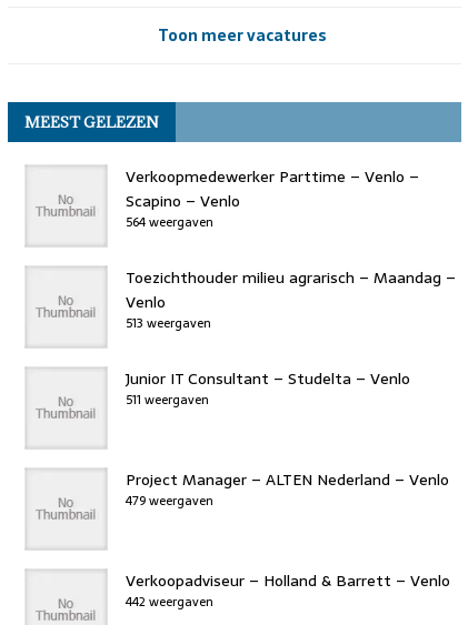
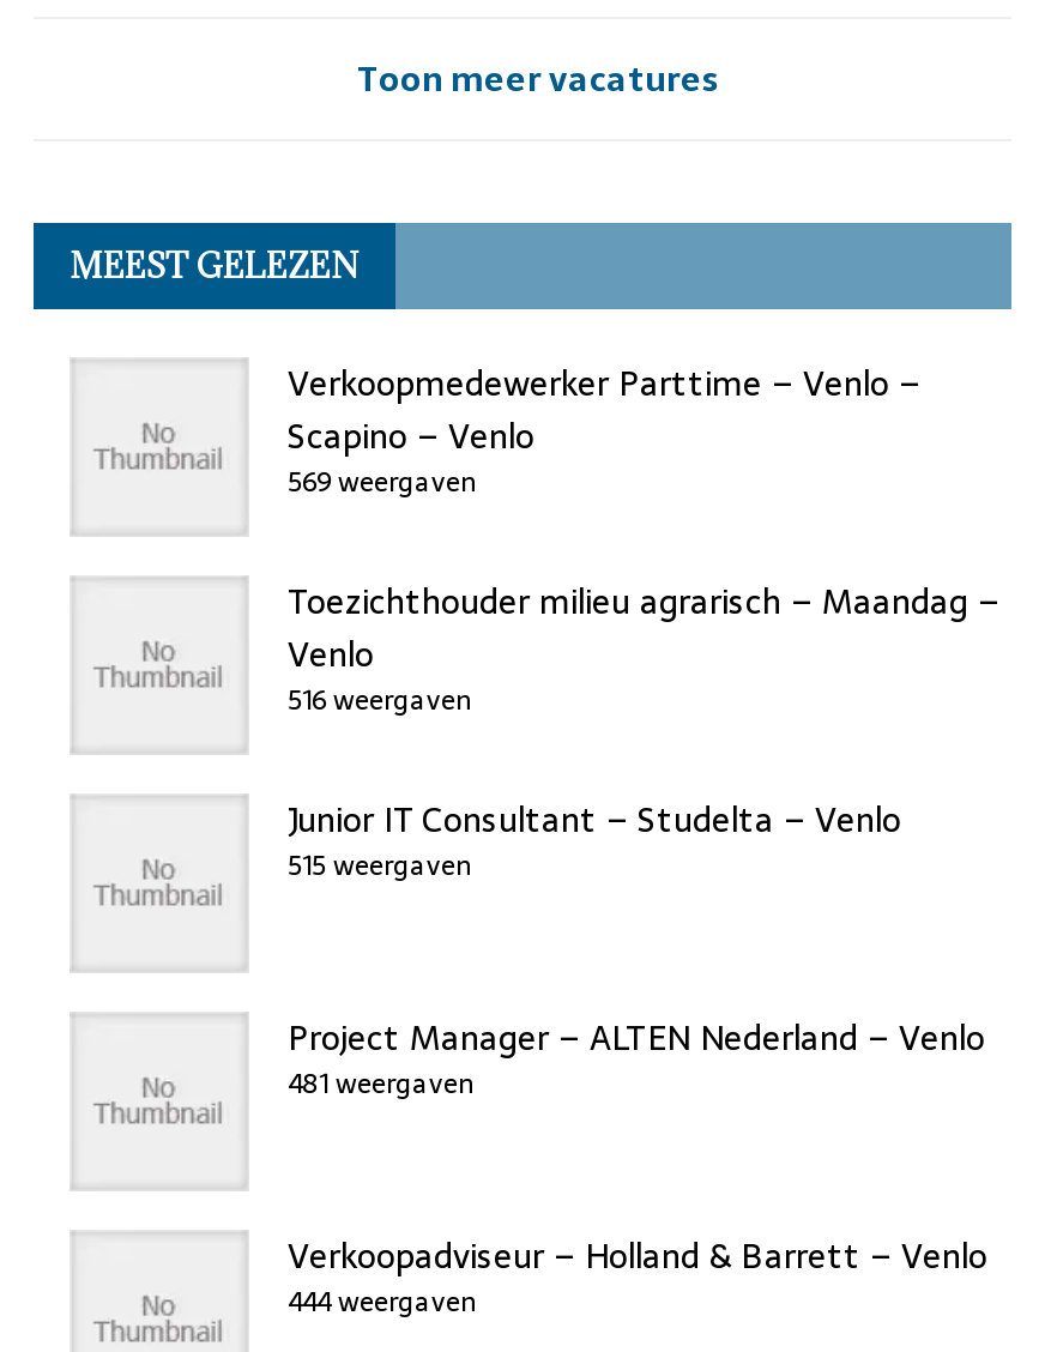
[126,212,213,232] 564 weergaven -> [288,459,477,502] 569 weergaven
[126,313,211,333] 513 weergaven -> [288,677,472,721] 516 weergaven
[126,389,209,409] 511 weergaven -> [288,843,472,886] 515 weergaven
[126,490,213,510] 479 weergaven -> [288,1061,475,1104] 481 weergaven
[126,591,213,611] 442 weergaven -> [288,1279,477,1322] 444 weergaven

